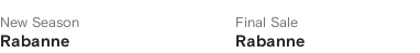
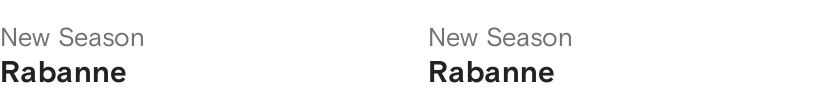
[235,15,298,29] Final Sale -> [428,24,572,50] New Season

